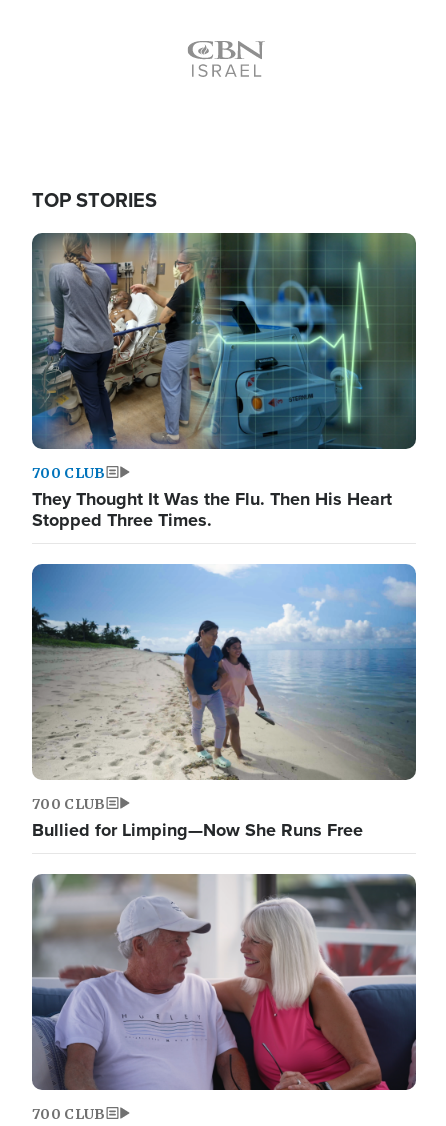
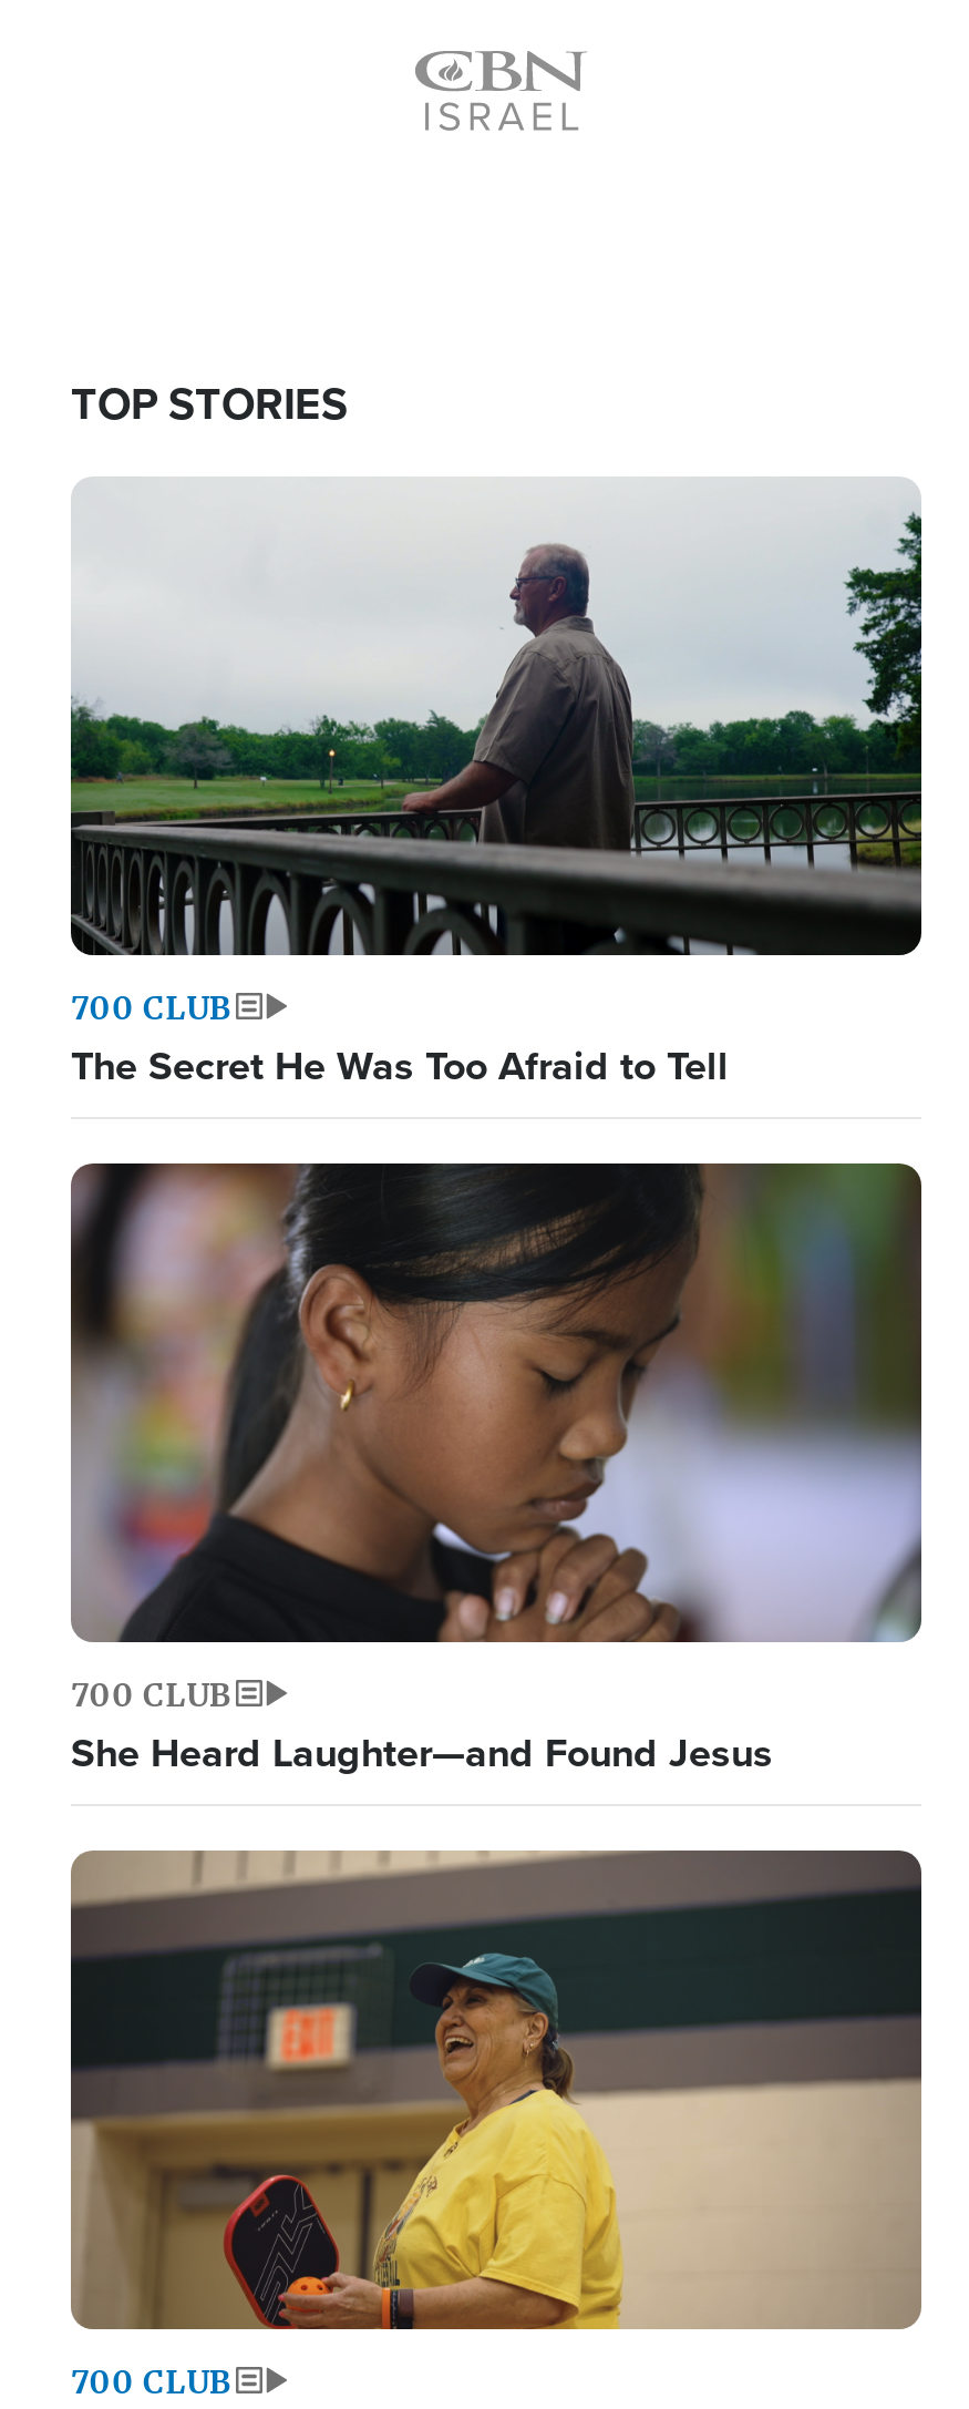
[31,232,416,533] [image] | They Thought It Was the Flu. Then His Heart | Stopped Three Times. -> [69,476,921,1095] [image] | The Secret He Was Too Afraid to Tell
[31,563,417,843] [image] | Bullied for Limping—Now She Runs Free -> [69,1161,924,1782] [image] | She Heard Laughter—and Found Jesus
[31,873,417,1091] [image] -> [69,1848,924,2331] [image]

